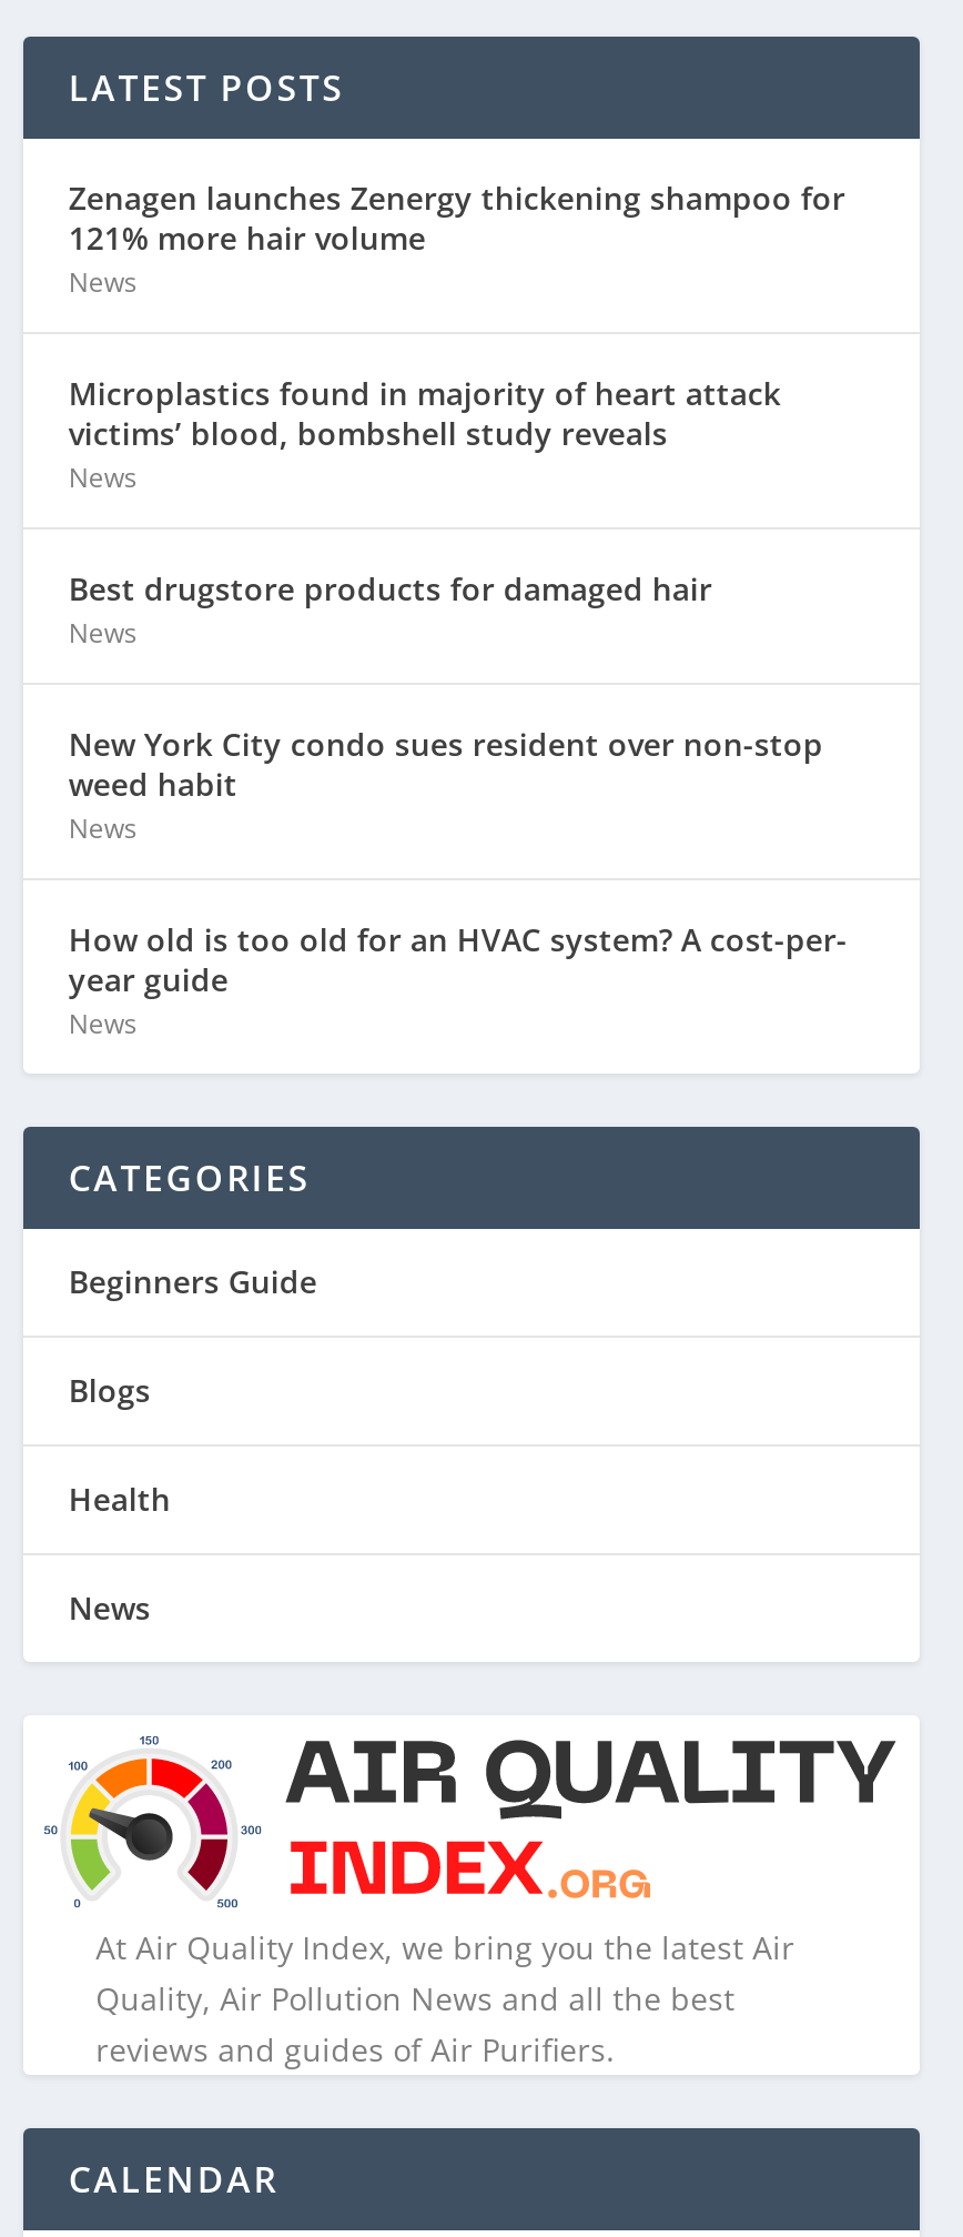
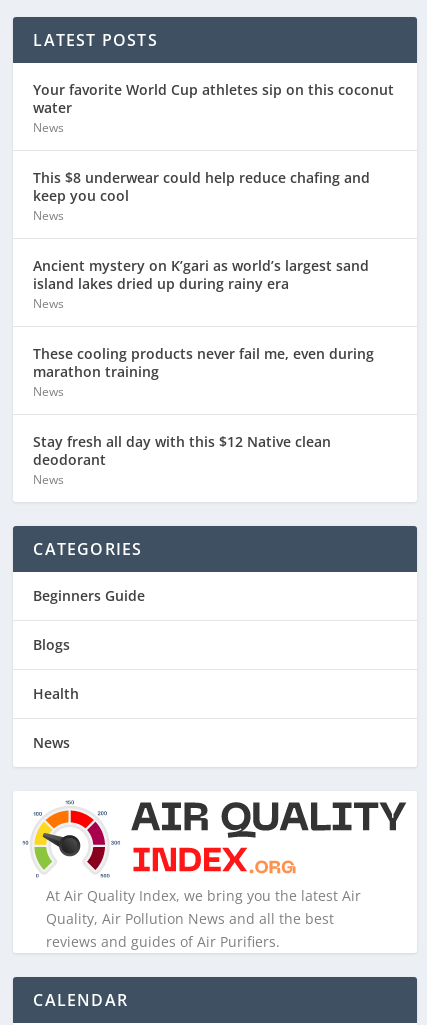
[69,176,845,258] Zenagen launches Zenergy thickening shampoo for | 121% more hair volume -> [33,80,394,117] Your favorite World Cup athletes sip on this coconut | water
[69,371,781,454] Microplastics found in majority of heart attack | victims’ blood, bombshell study reveals -> [33,168,370,205] This $8 underwear could help reduce chafing and | keep you cool
[69,567,712,609] Best drugstore products for damaged hair -> [33,256,369,293] Ancient mystery on K’gari as world’s largest sand | island lakes dried up during rainy era
[69,722,823,804] New York City condo sues resident over non-stop | weed habit -> [33,344,374,381] These cooling products never fail me, even during | marathon training
[69,918,847,1000] How old is too old for an HVAC system? A cost-per- | year guide -> [33,432,331,469] Stay fresh all day with this $12 Native clean | deodorant

